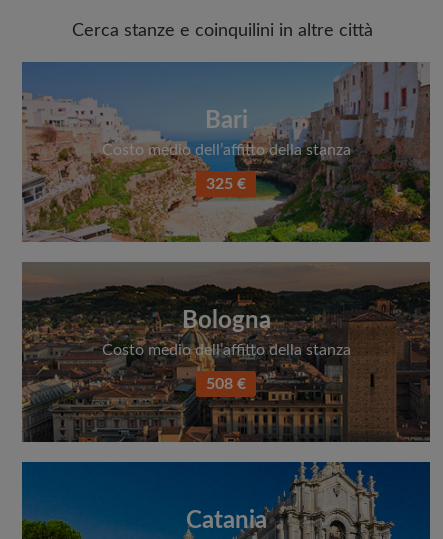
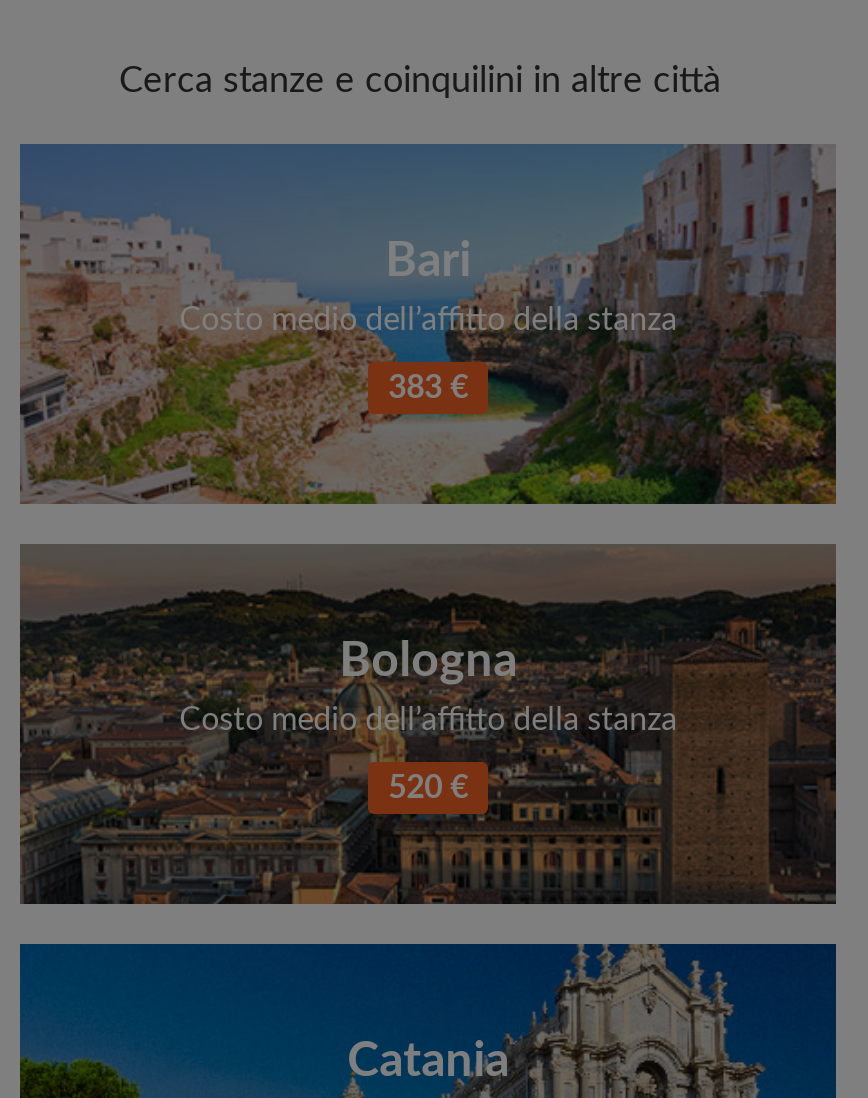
[206,176,246,192] 325 € -> [388,373,468,405] 383 €
[206,376,246,392] 508 € -> [388,773,468,805] 520 €

